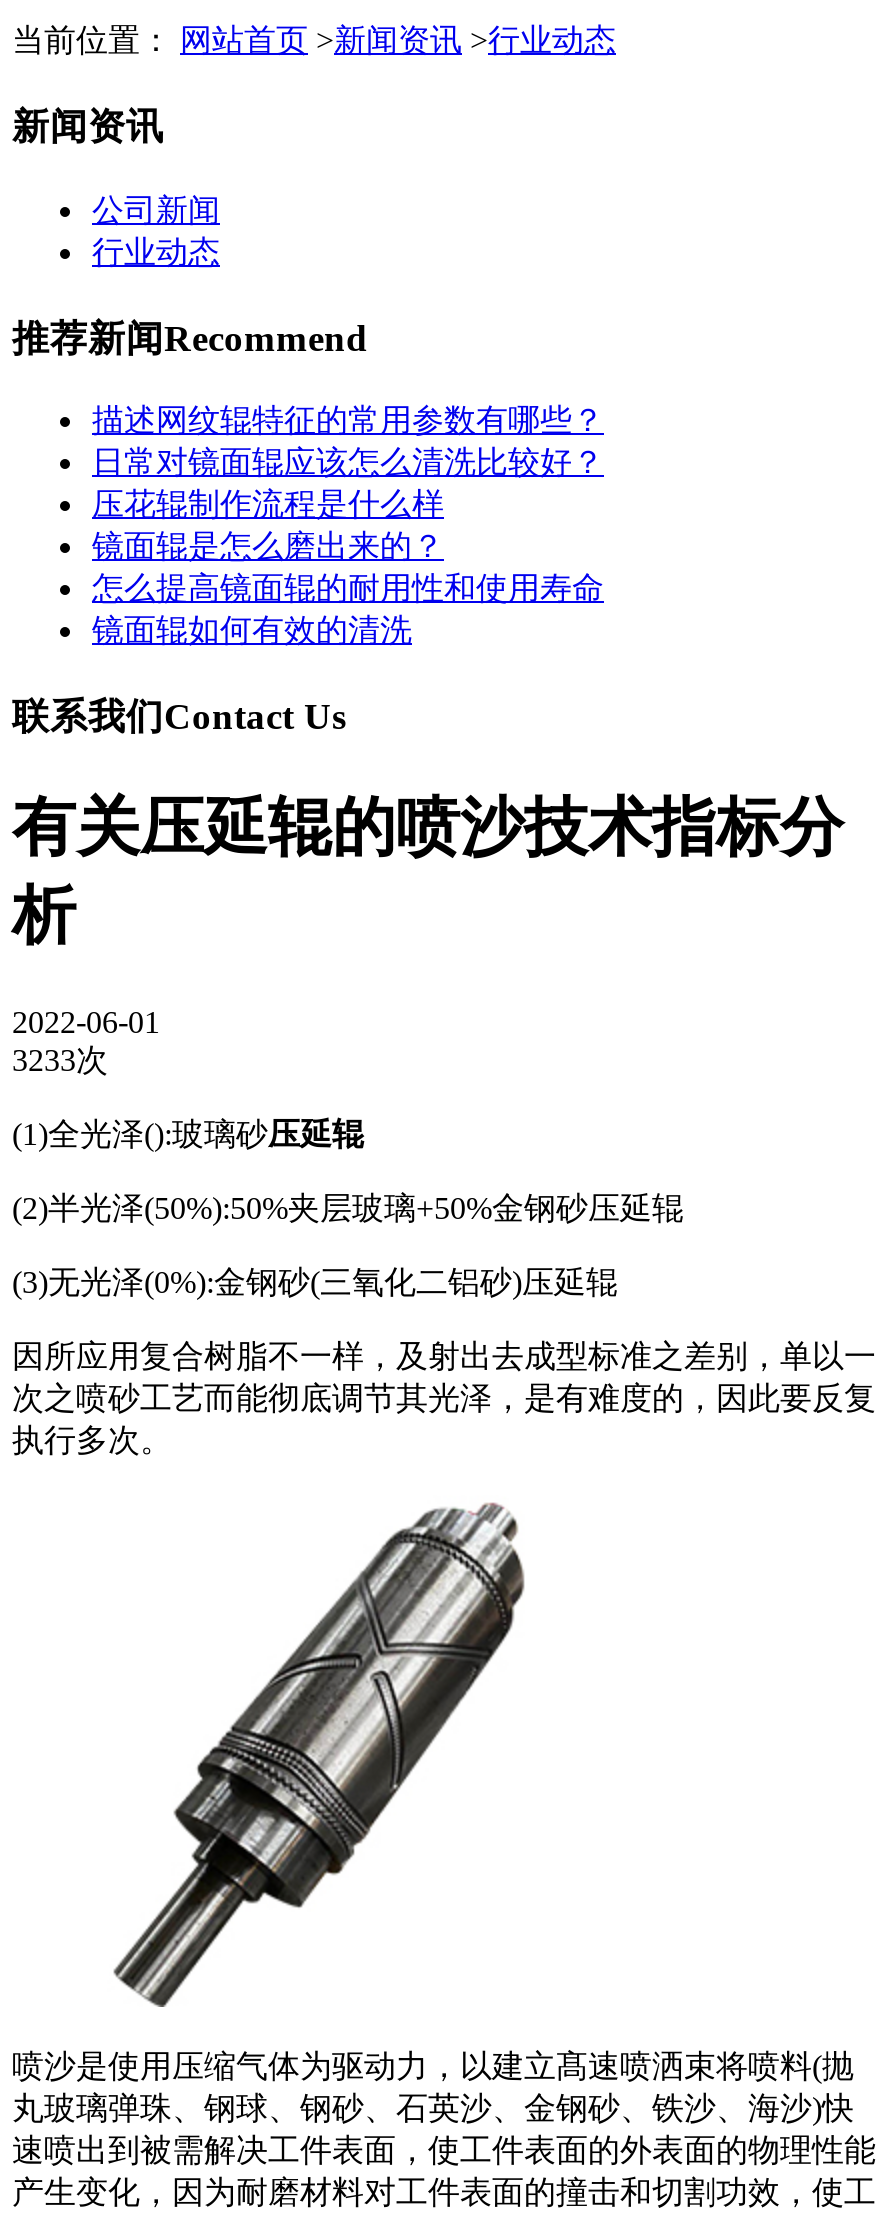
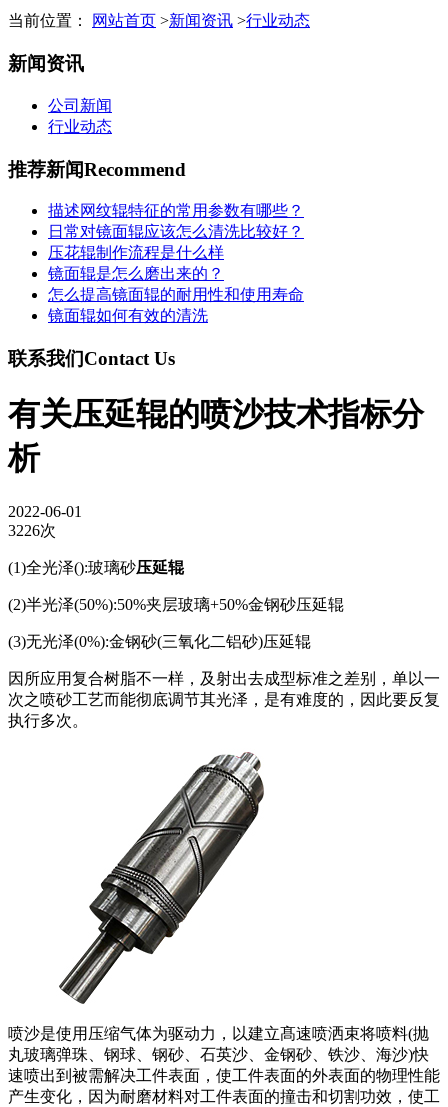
[12,1043,108,1077] 3233次 -> [8,522,56,539] 3226次

